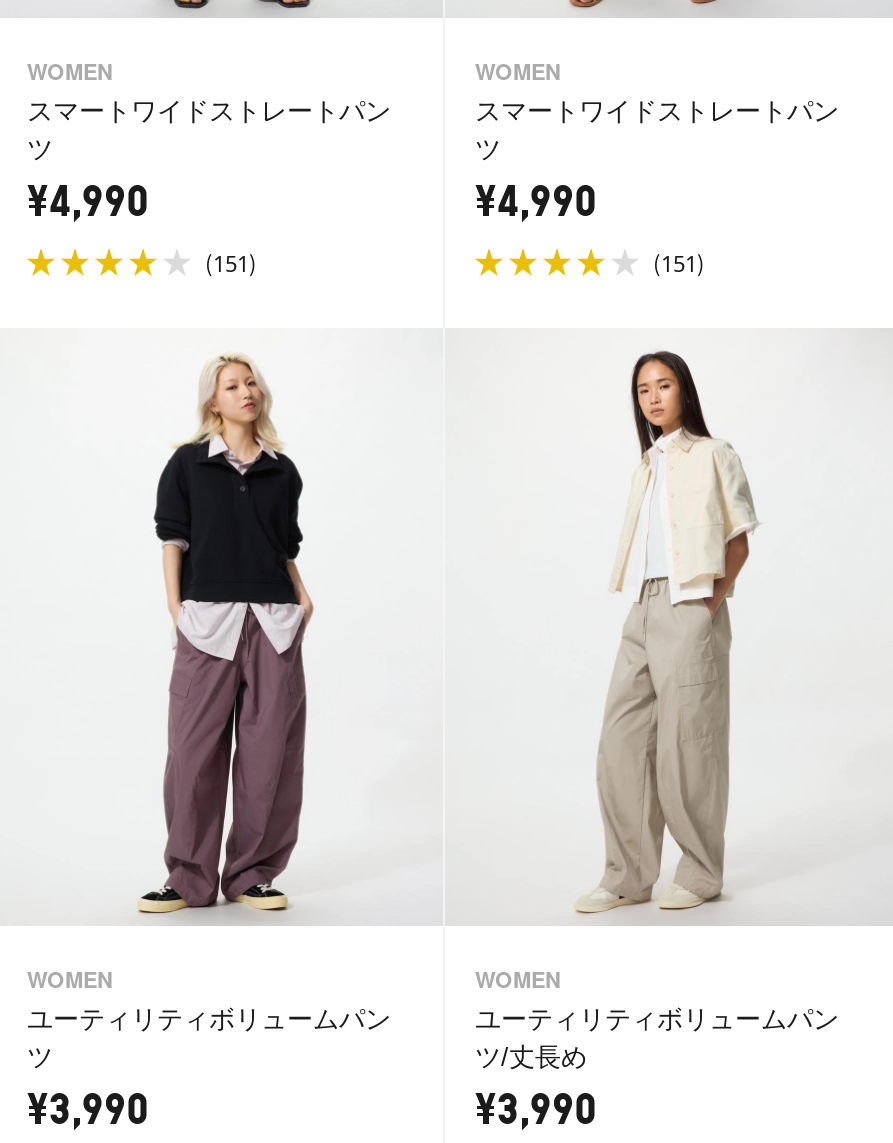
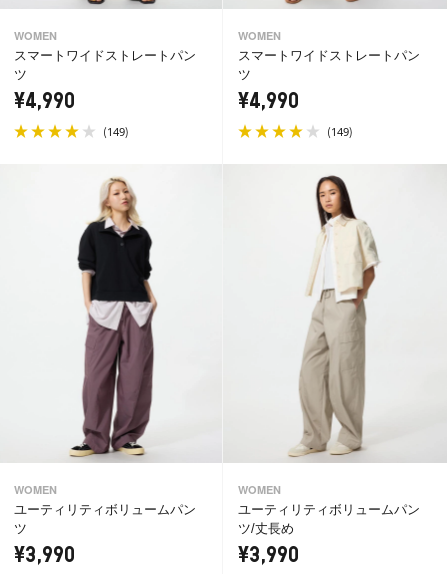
[205,246,257,278] (151) -> [103,123,129,139] (149)
[653,246,705,278] (151) -> [327,123,353,139] (149)

